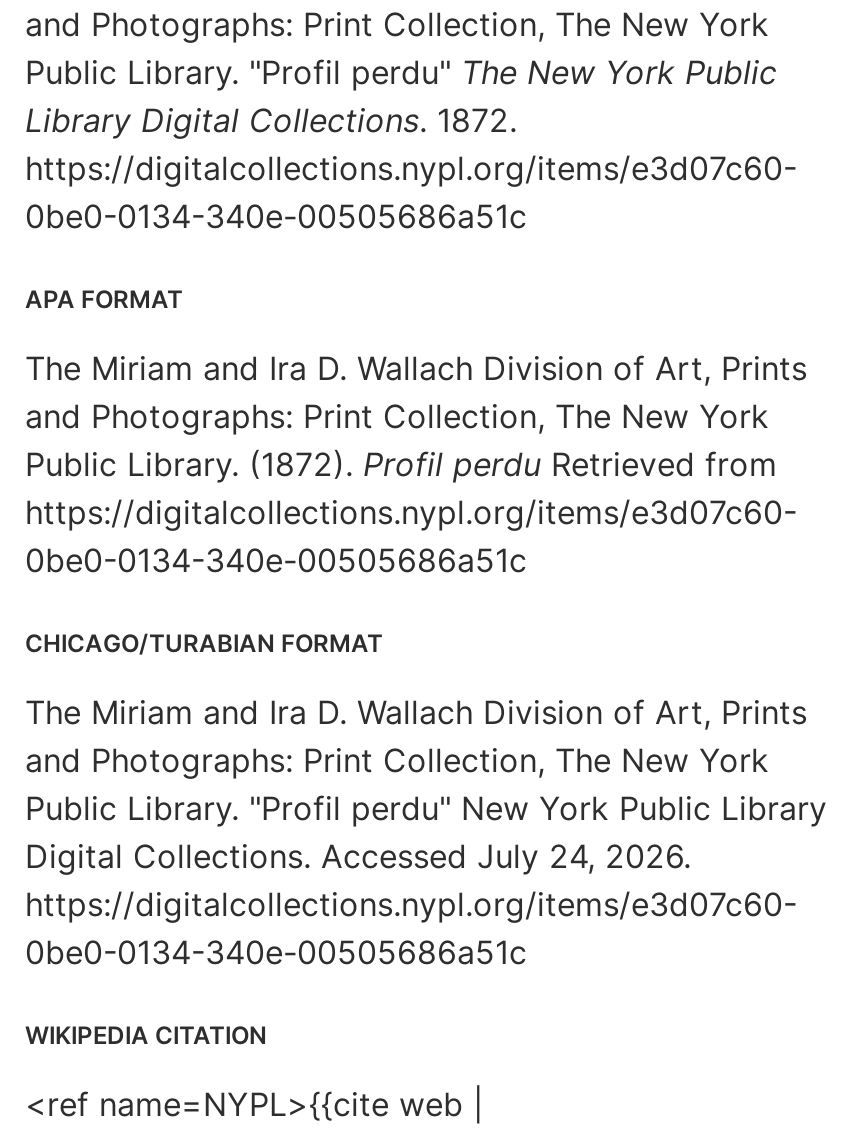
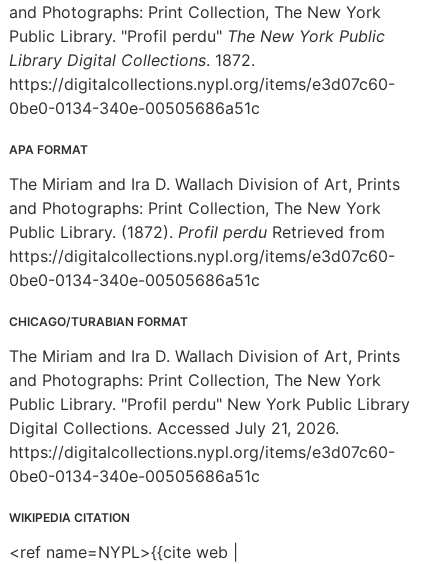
[25,836,691,876] Digital Collections. Accessed July 24, 2026. -> [9,418,339,438] Digital Collections. Accessed July 21, 2026.

